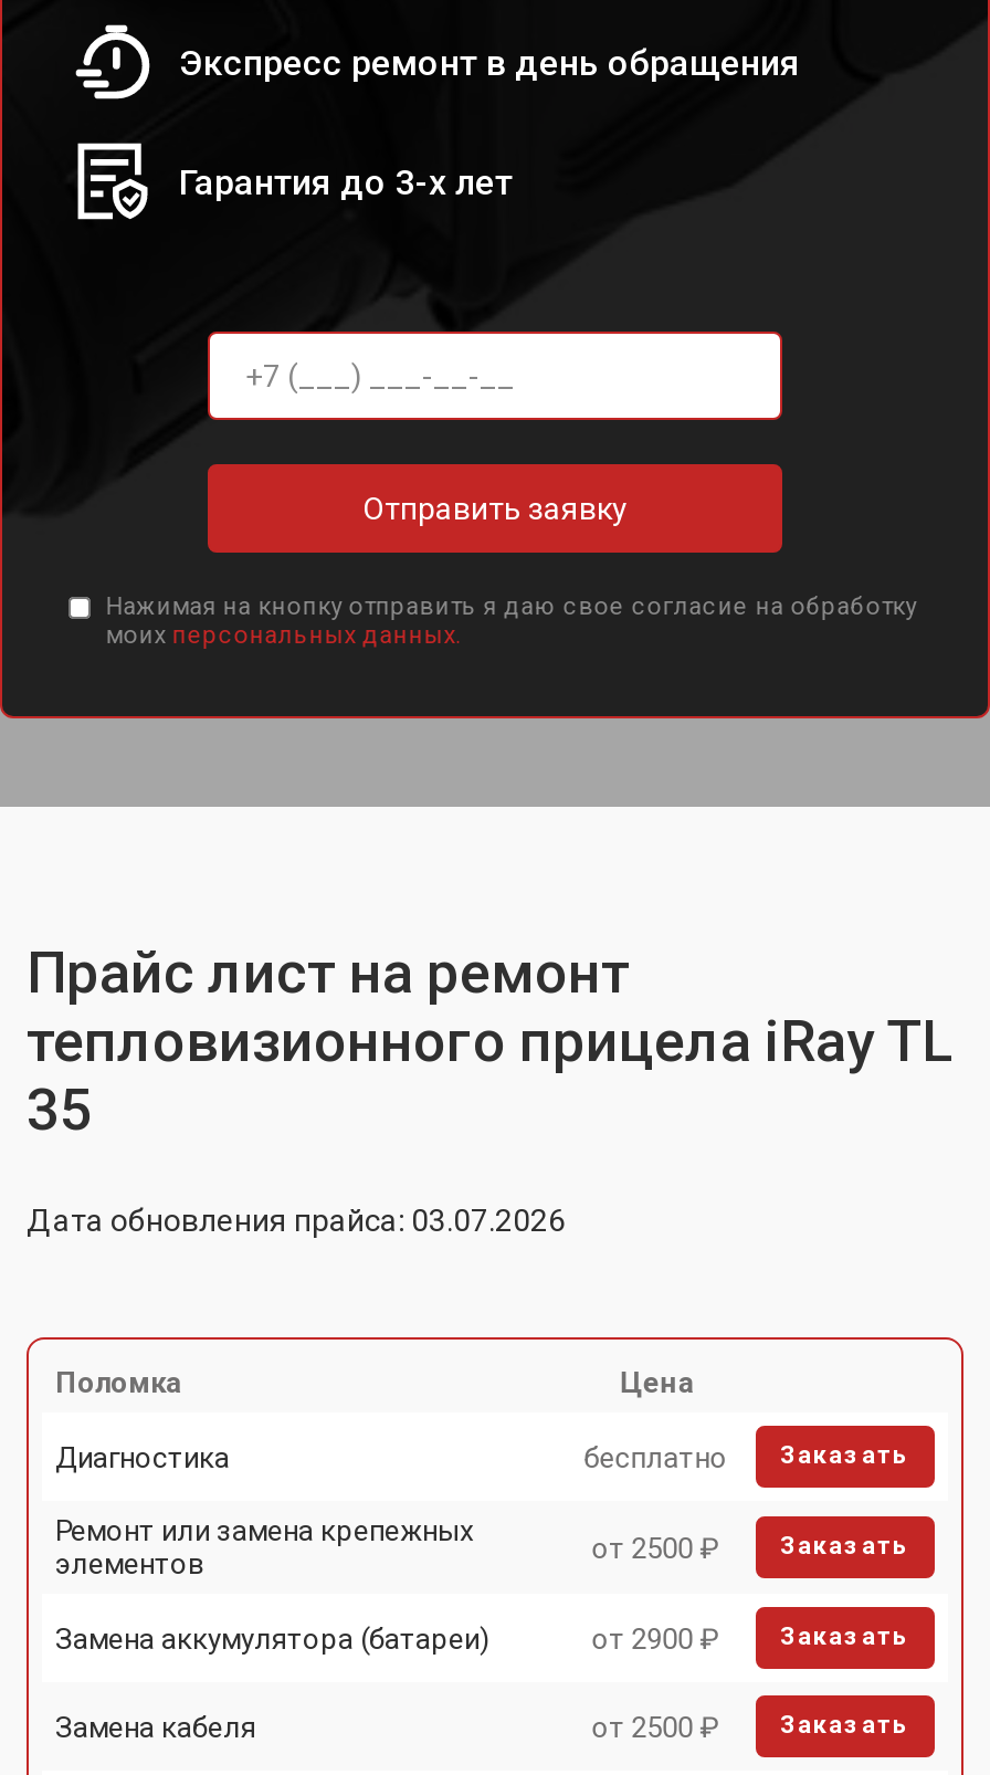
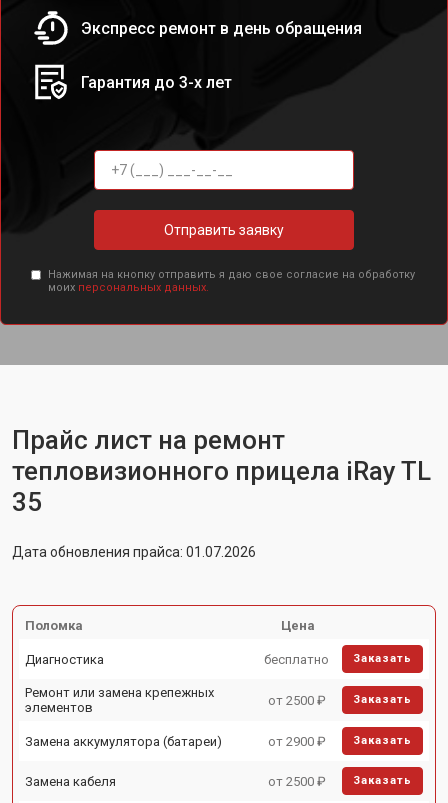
[27,1202,566,1238] Дата обновления прайса: 03.07.2026 -> [12,544,256,560] Дата обновления прайса: 01.07.2026

